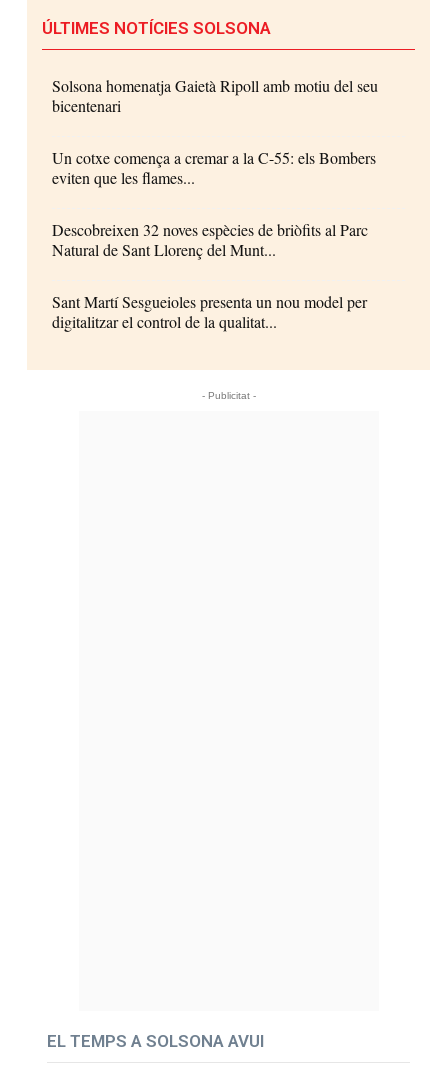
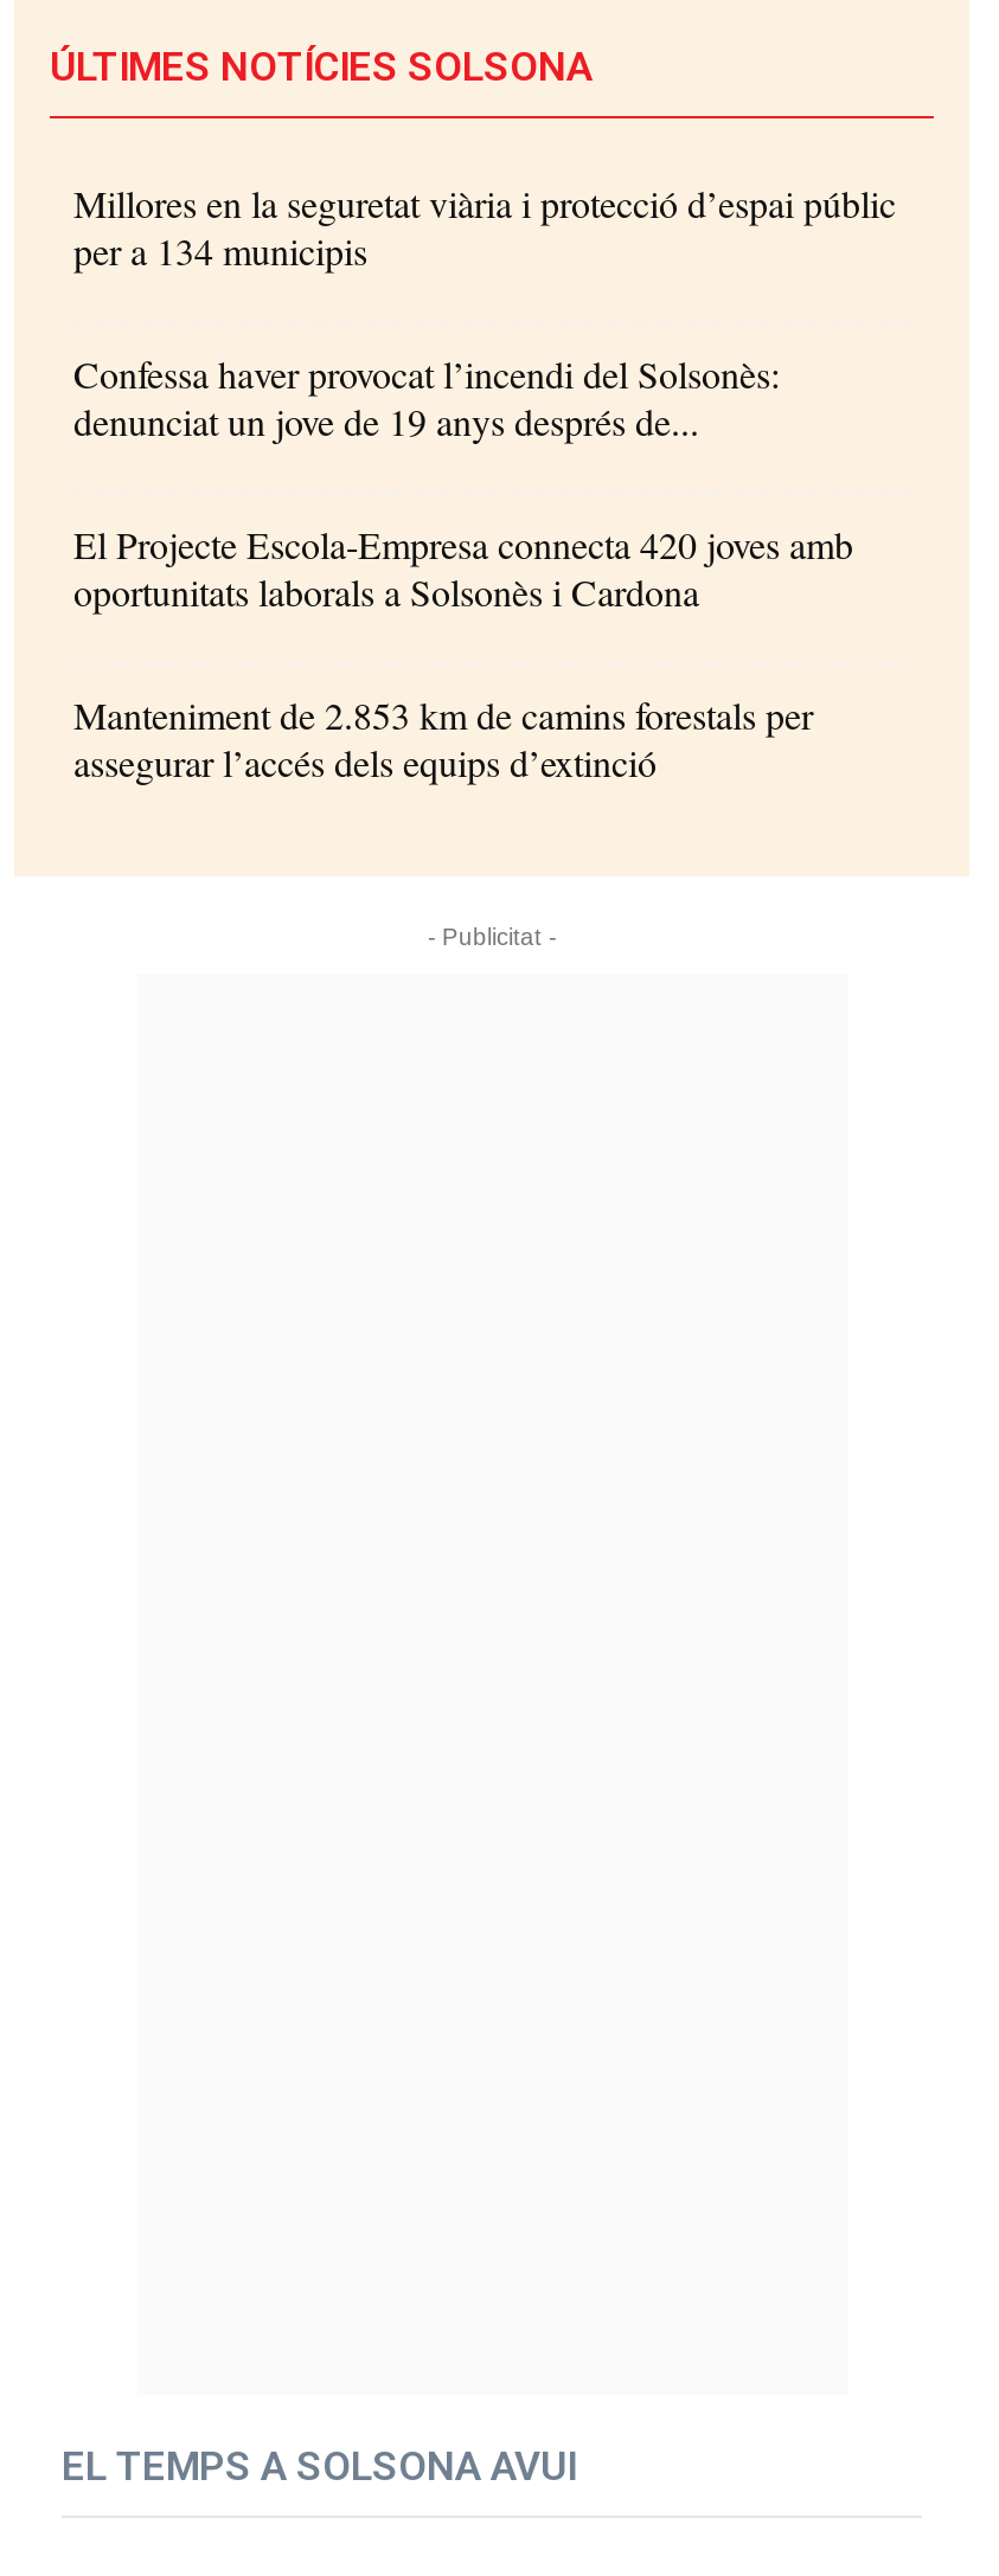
[52,75,378,116] Solsona homenatja Gaietà Ripoll amb motiu del seu | bicentenari -> [73,177,896,274] Millores en la seguretat viària i protecció d’espai públic | per a 134 municipis
[52,147,376,188] Un cotxe comença a cremar a la C-55: els Bombers | eviten que les flames... -> [73,347,780,444] Confessa haver provocat l’incendi del Solsonès: | denunciat un jove de 19 anys després de...
[52,219,368,260] Descobreixen 32 noves espècies de briòfits al Parc | Natural de Sant Llorenç del Munt... -> [73,518,853,615] El Projecte Escola-Empresa connecta 420 joves amb | oportunitats laborals a Solsonès i Cardona
[52,291,367,332] Sant Martí Sesgueioles presenta un nou model per | digitalitzar el control de la qualitat... -> [73,688,813,785] Manteniment de 2.853 km de camins forestals per | assegurar l’accés dels equips d’extinció

